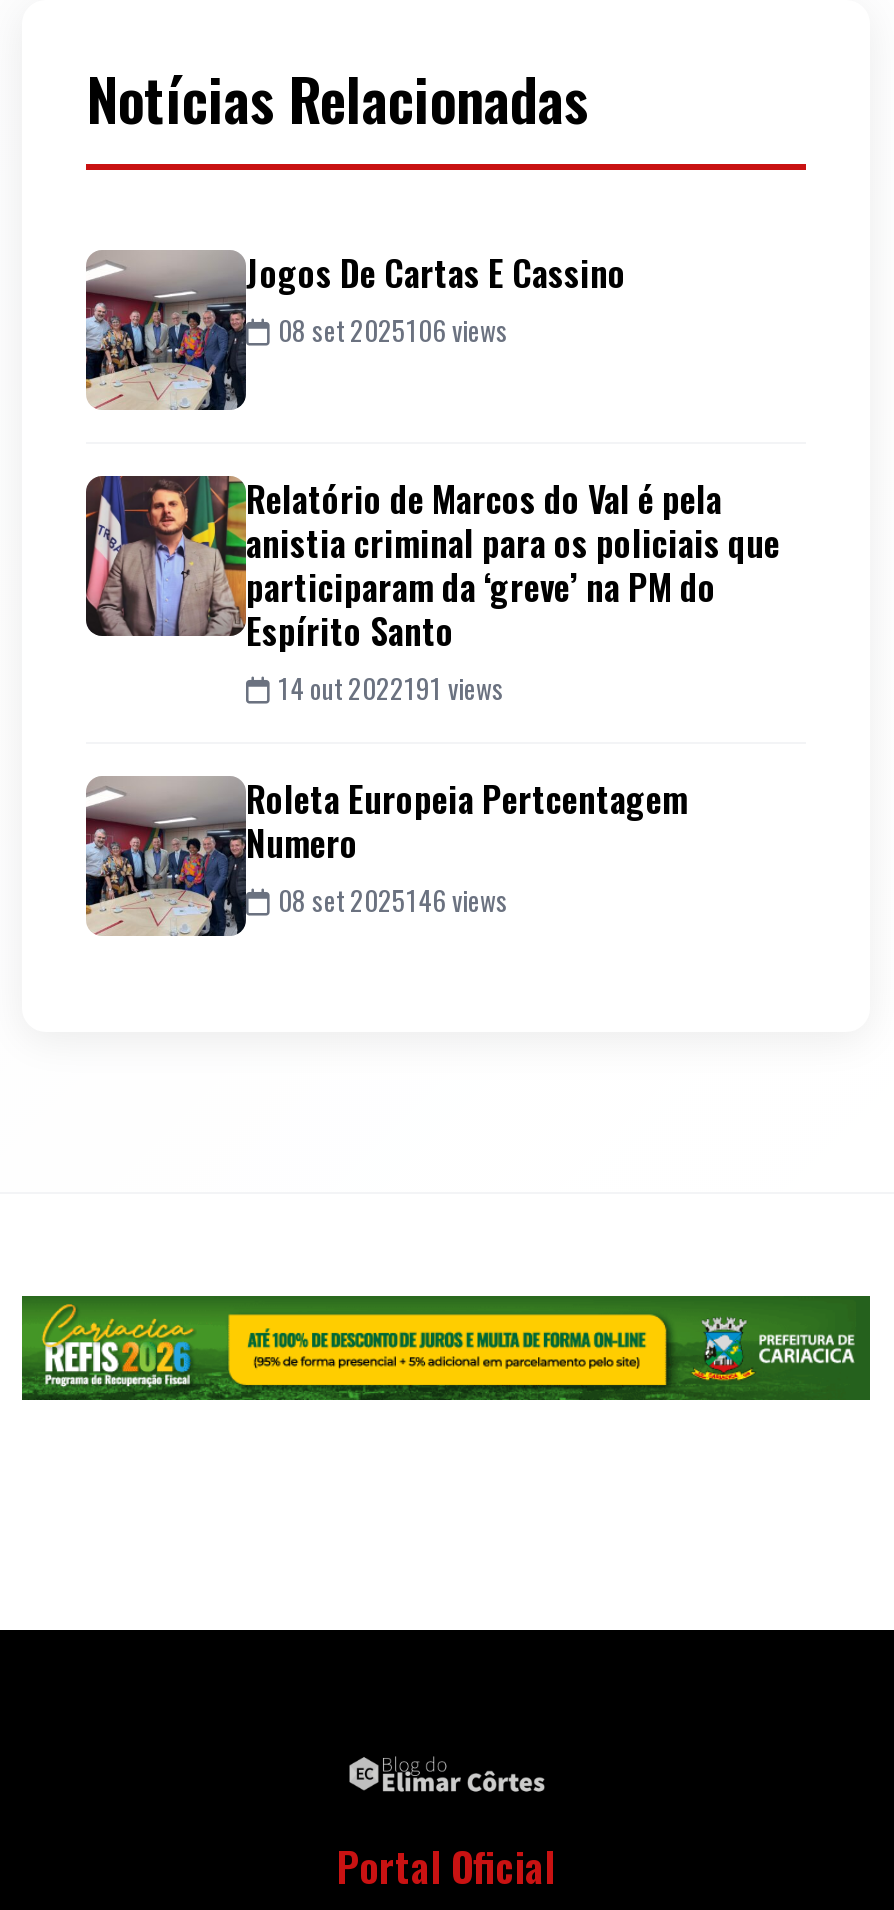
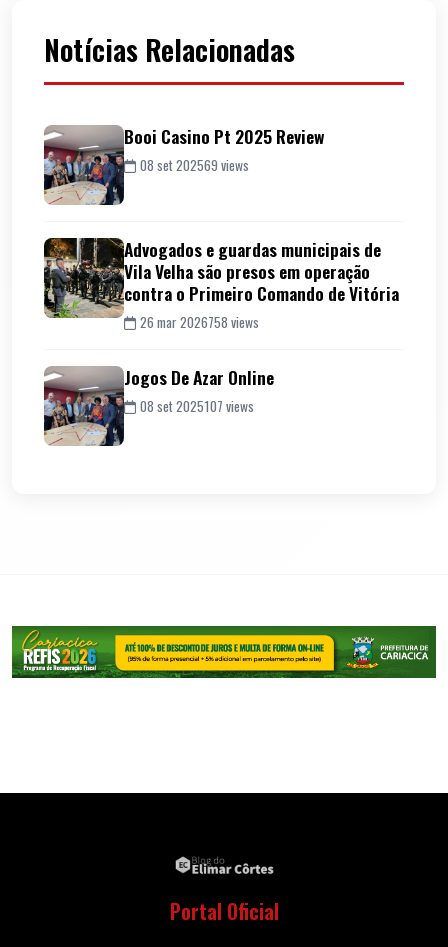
[246,246,626,350] Jogos De Cartas E Cassino | 08 set 2025106 views -> [124,123,324,175] Booi Casino Pt 2025 Review | 08 set 202569 views
[86,472,780,708] [image] | Relatório de Marcos do Val é pela | anistia criminal para os policiais que | participaram da ‘greve’ na PM do | Espírito Santo | 14 out 2022191 views -> [43,236,399,332] [image] | Advogados e guardas municipais de | Vila Velha são presos em operação | contra o Primeiro Comando de Vitória | 26 mar 2026758 views
[246,772,688,920] Roleta Europeia Pertcentagem | Numero | 08 set 2025146 views -> [124,364,274,416] Jogos De Azar Online | 08 set 2025107 views

